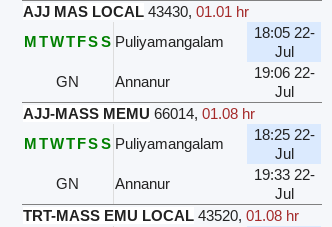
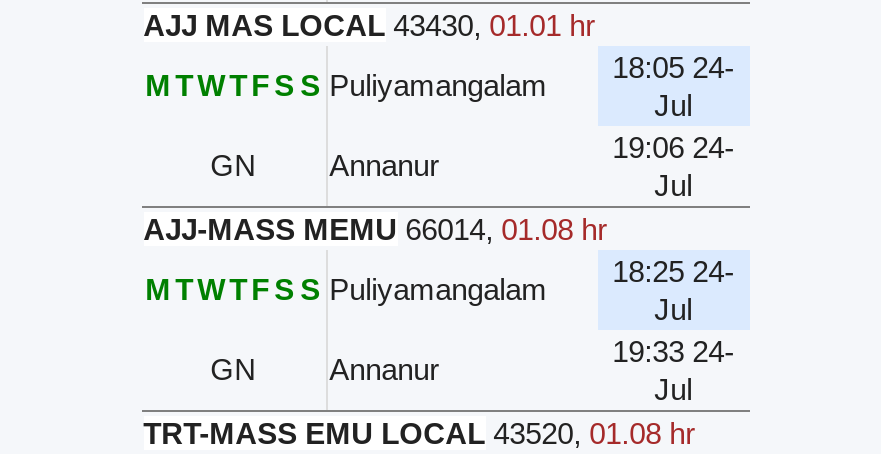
[254,24,315,41] 18:05 22- -> [612,49,734,83] 18:05 24-
[254,64,315,81] 19:06 22- -> [612,129,734,163] 19:06 24-
[254,126,315,143] 18:25 22- -> [612,253,734,287] 18:25 24-
[254,166,315,183] 19:33 22- -> [612,333,734,367] 19:33 24-

